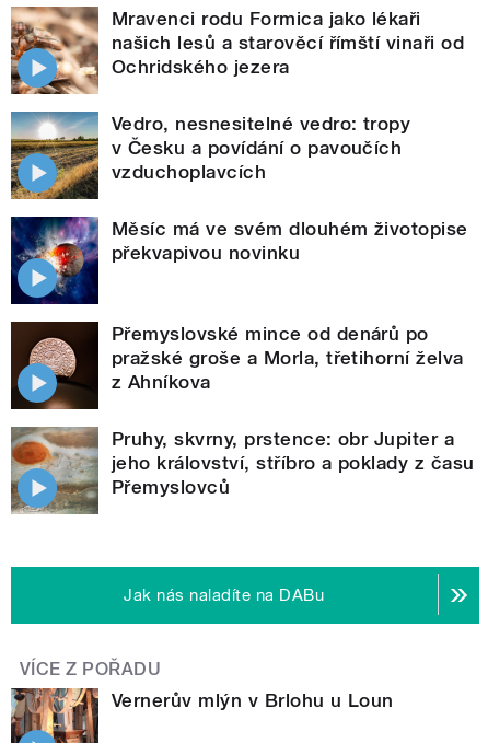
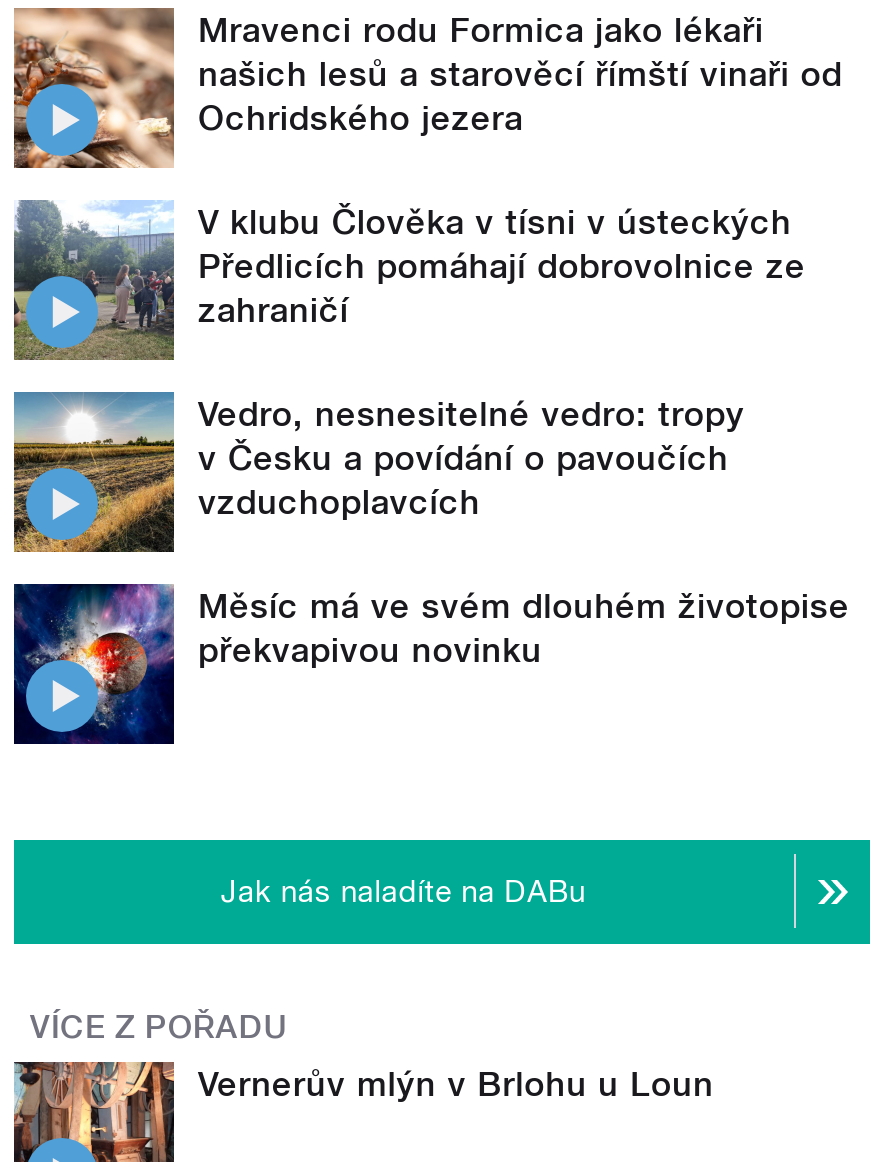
none -> [14,200,806,360] [image] | V klubu Člověka v tísni v ústeckých | Předlicích pomáhají dobrovolnice ze | zahraničí
moved [9,112,468,263] -> [10,392,850,669]: [image] | Vedro, nesnesitelné vedro: tropy | v Česku a povídání o pavoučích | vzduchoplavcích | Měsíc má ve svém dlouhém životopise | překvapivou novinku
[10,321,475,498] [image] | Přemyslovské mince od denárů po | pražské groše a Morla, třetihorní želva | z Ahníkova | Pruhy, skvrny, prstence: obr Jupiter a | jeho království, stříbro a poklady z času | Přemyslovců -> none
[10,426,98,515] [image] -> none

